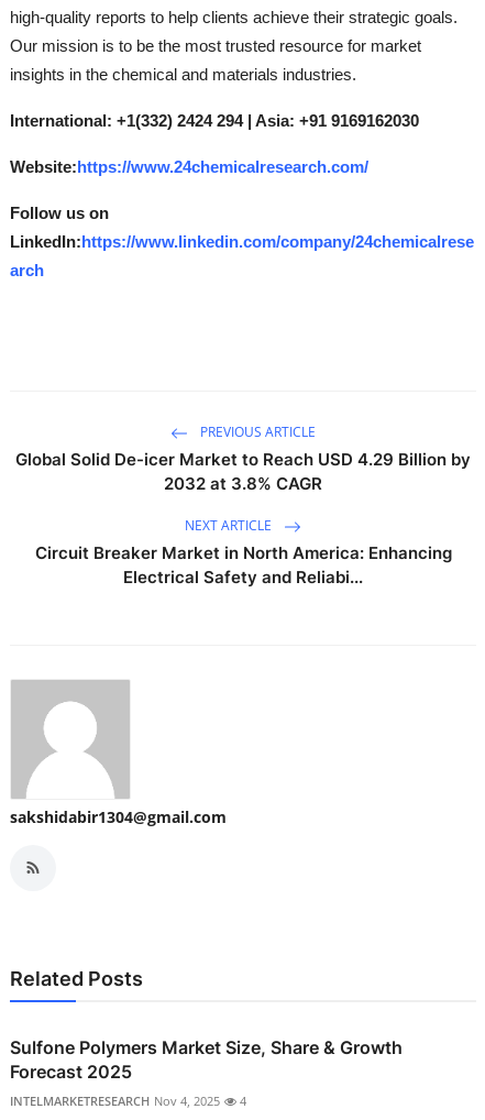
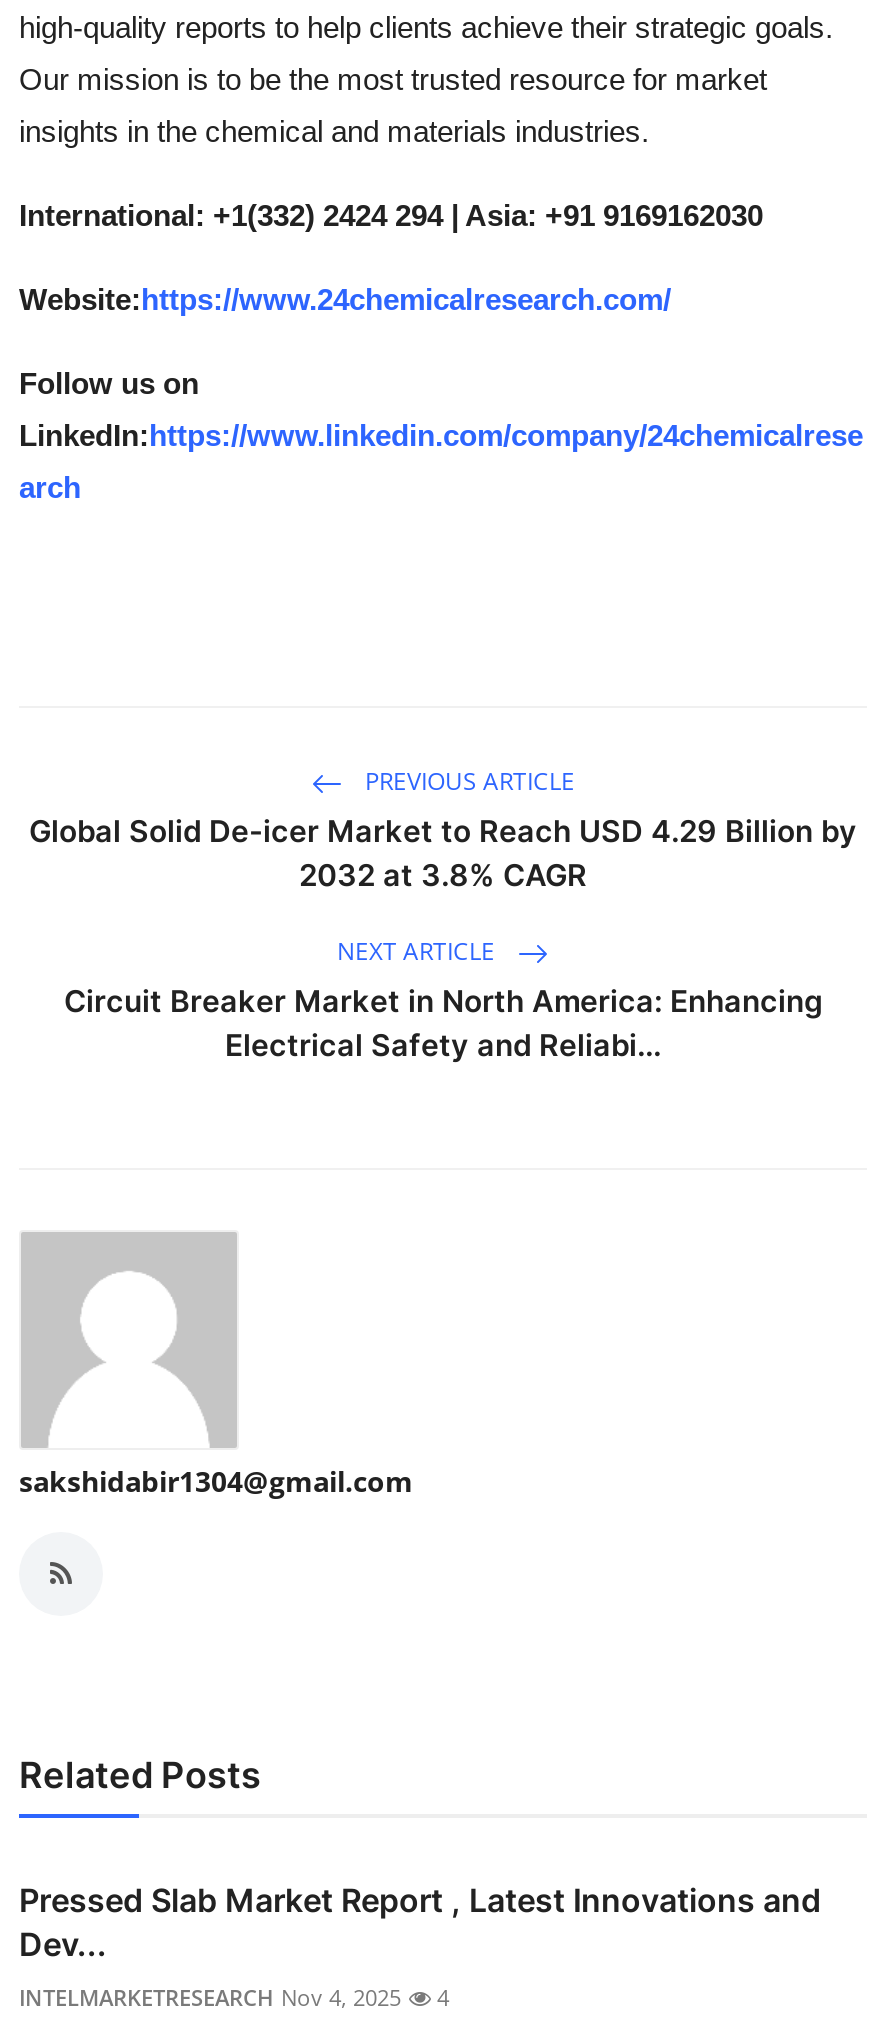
[10,1036,403,1082] Sulfone Polymers Market Size, Share & Growth | Forecast 2025 -> [19,1879,821,1963] Pressed Slab Market Report , Latest Innovations and | Dev...

